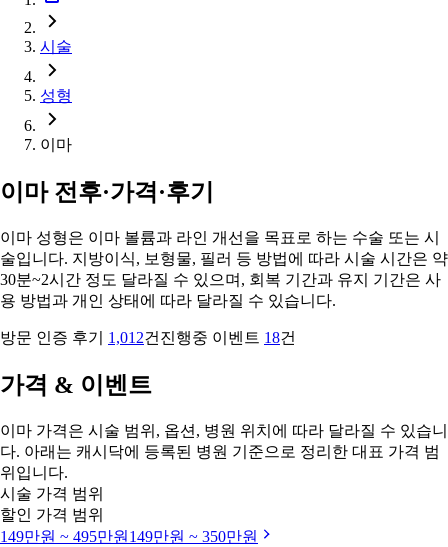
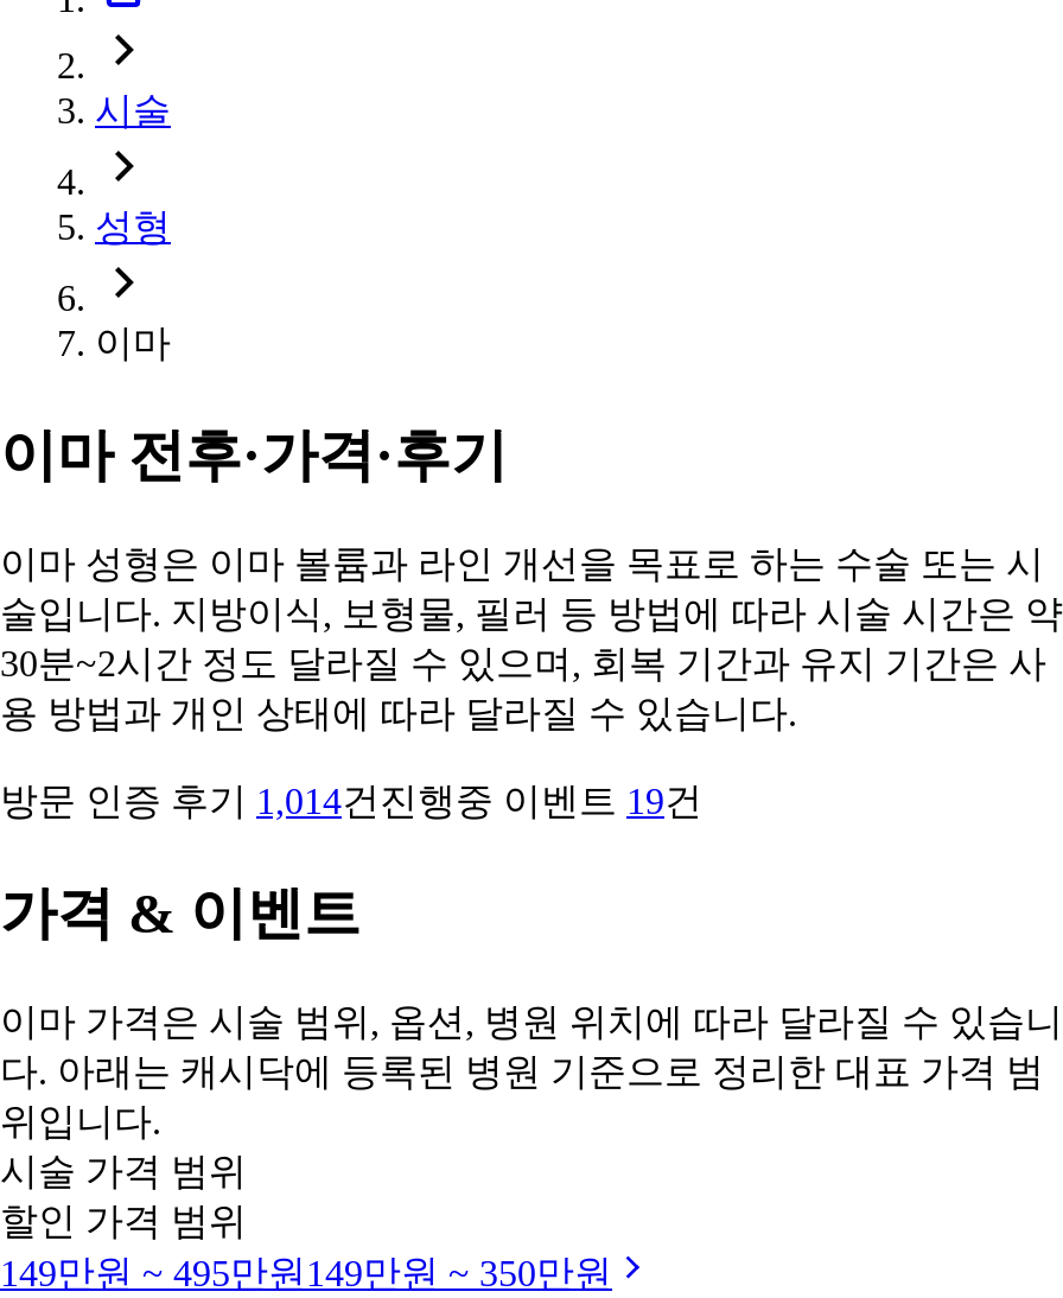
[0,329,296,346] 방문 인증 후기 1,012건 진행중 이벤트 18건 -> [0,780,702,821] 방문 인증 후기 1,014건 진행중 이벤트 19건

